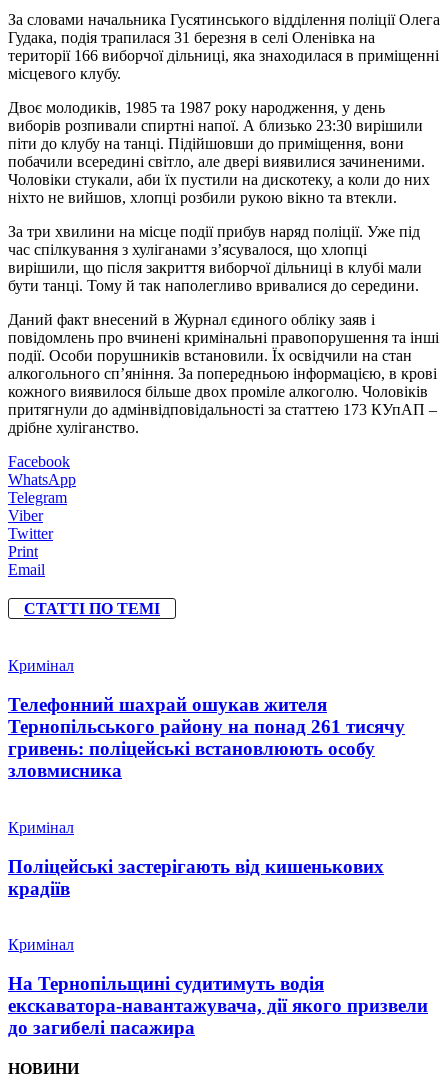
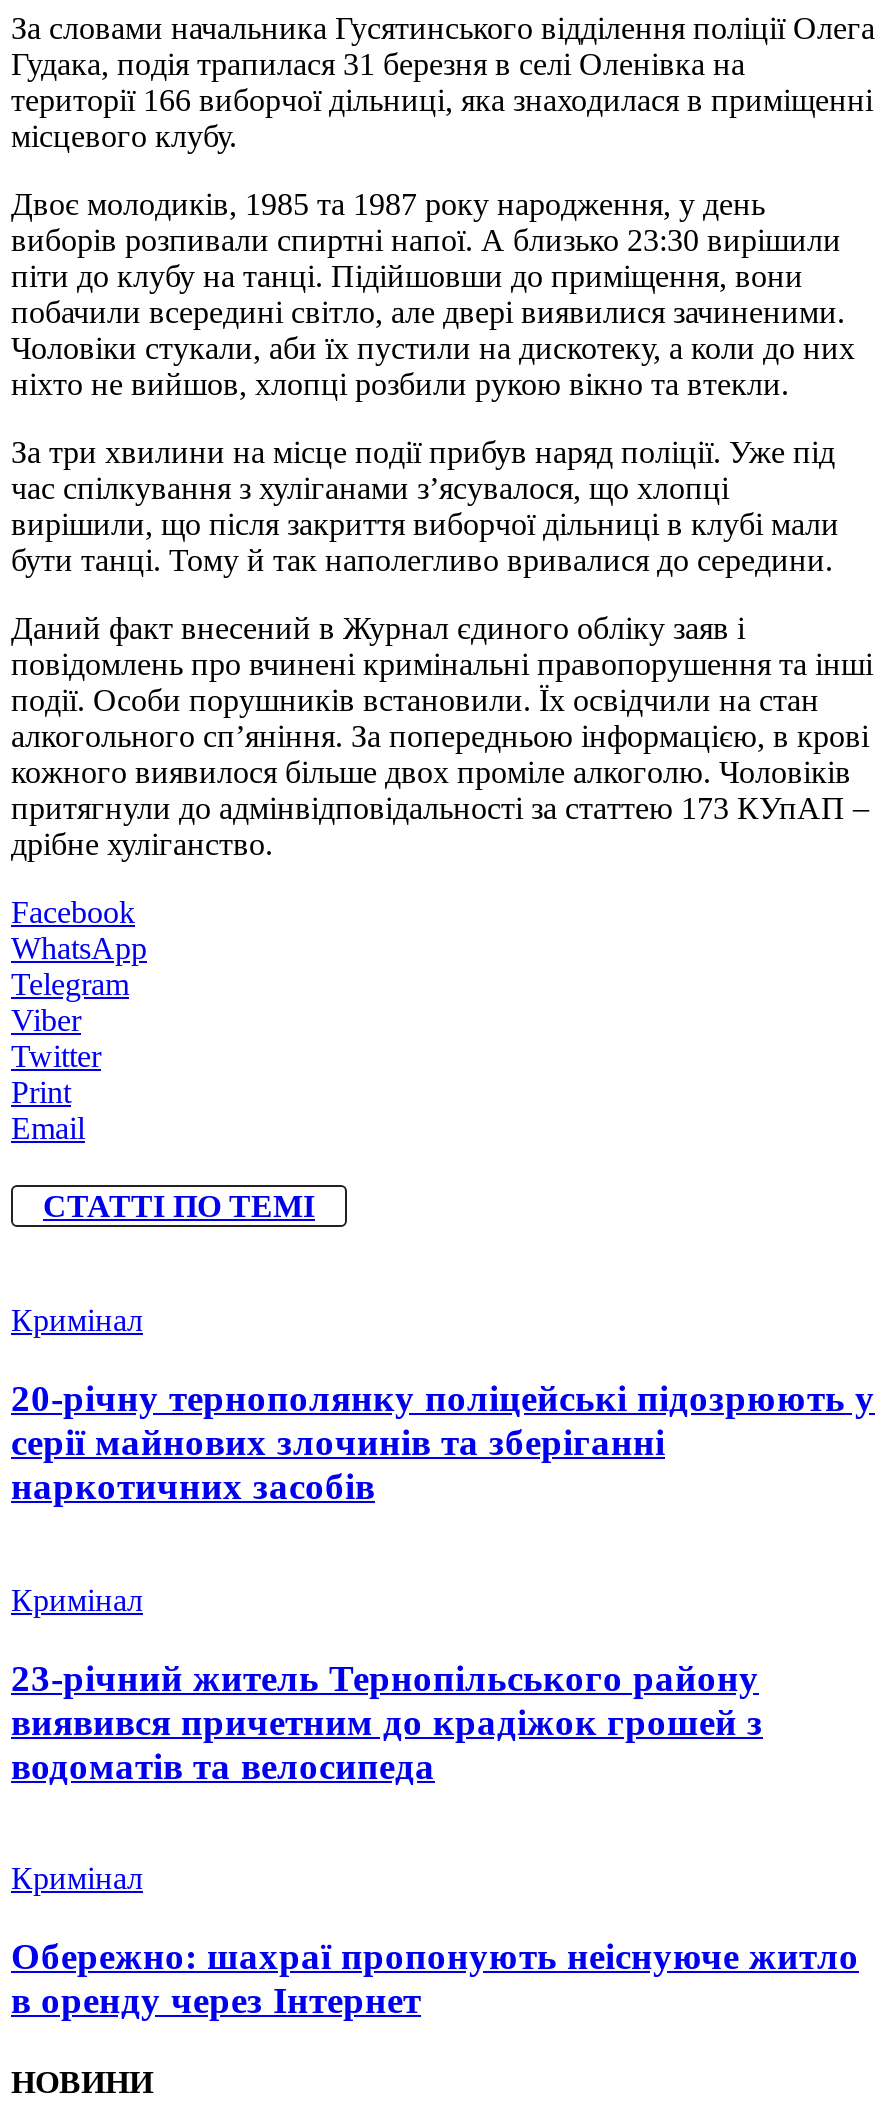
[8,694,405,781] Телефонний шахрай ошукав жителя | Тернопільського району на понад 261 тисячу | гривень: поліцейські встановлюють особу | зловмисника -> [11,1377,875,1507] 20-річну тернополянку поліцейські підозрюють у | серії майнових злочинів та зберіганні | наркотичних засобів
[8,855,384,898] Поліцейські застерігають від кишенькових | крадіїв -> [11,1656,763,1786] 23-річний житель Тернопільського району | виявився причетним до крадіжок грошей з | водоматів та велосипеда
[8,973,428,1038] На Тернопільщині судитимуть водія | екскаватора-навантажувача, дії якого призвели | до загибелі пасажира -> [11,1935,859,2021] Обережно: шахраї пропонують неіснуюче житло | в оренду через Інтернет

